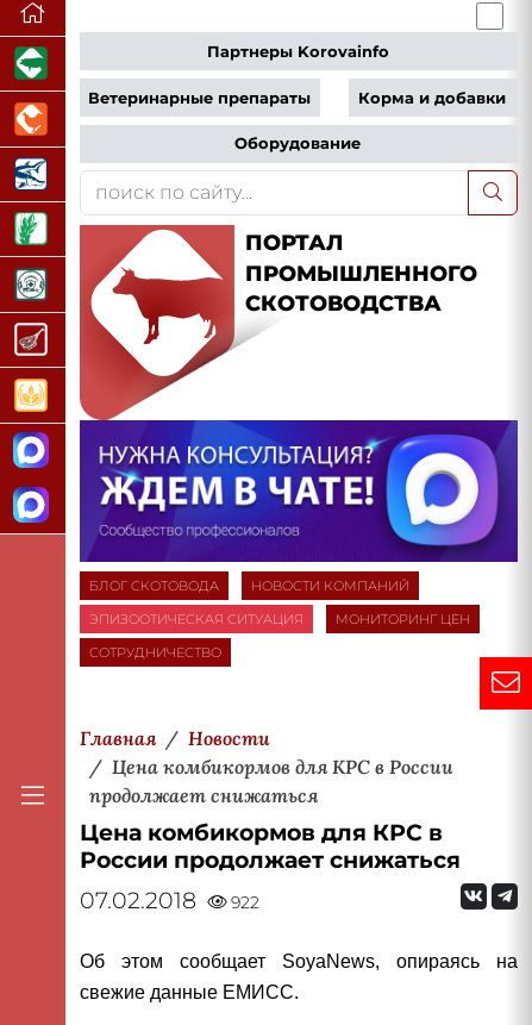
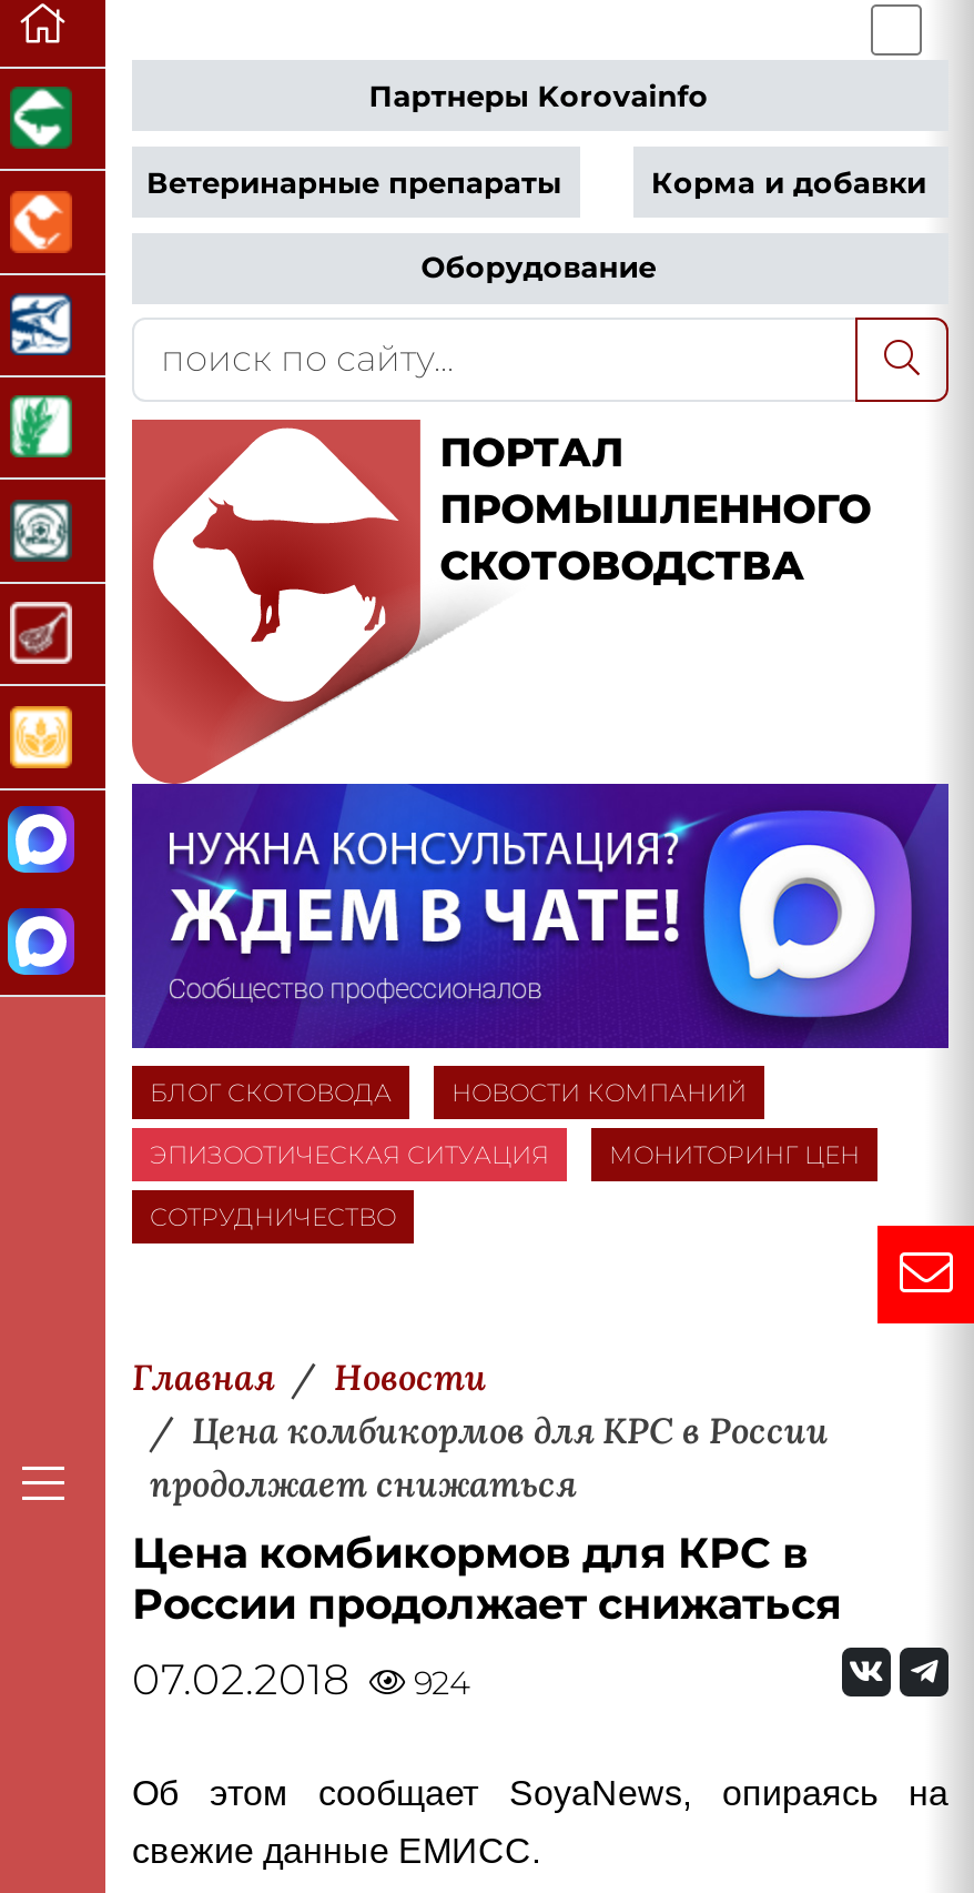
[80,885,259,914] 07.02.2018 922 -> [132,1651,469,1704] 07.02.2018 924

